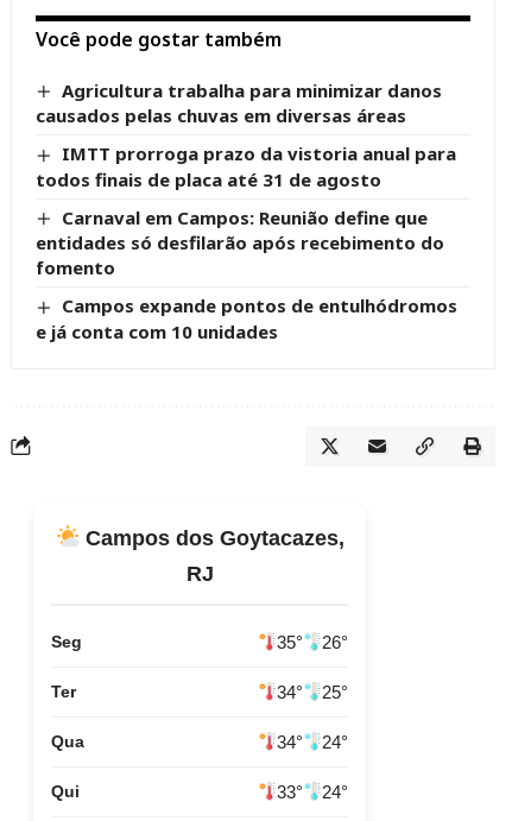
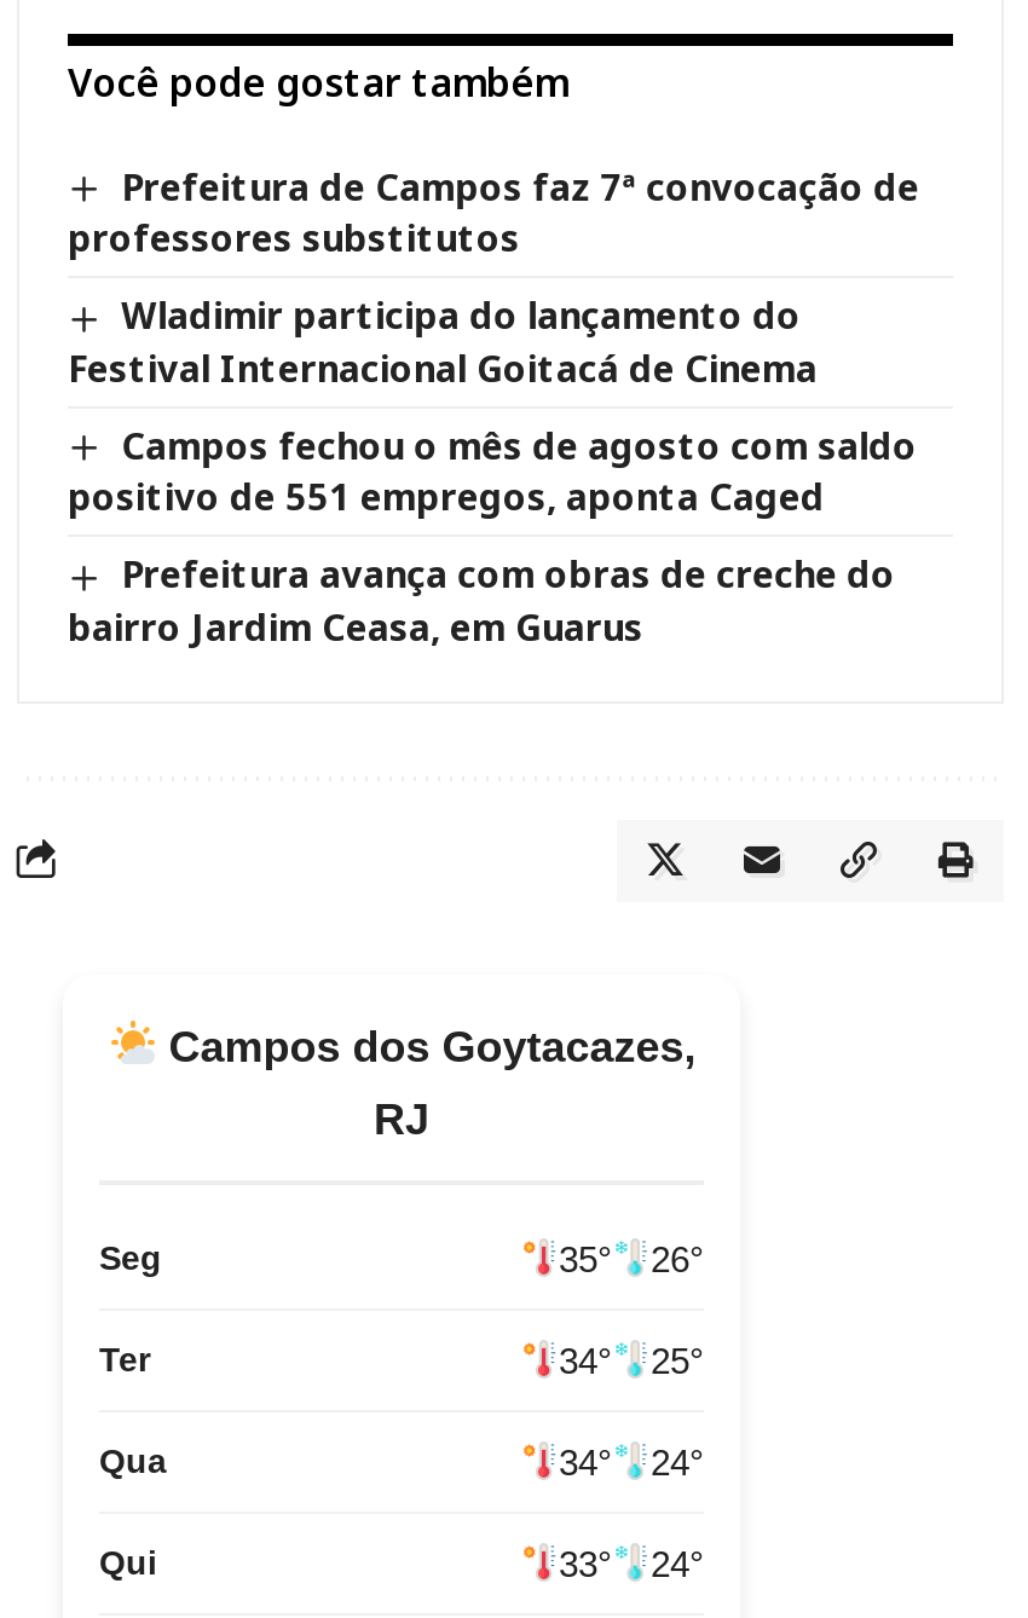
[36,78,442,128] Agricultura trabalha para minimizar danos | causados pelas chuvas em diversas áreas -> [68,162,919,262] Prefeitura de Campos faz 7ª convocação de | professores substitutos
[36,142,456,191] IMTT prorroga prazo da vistoria anual para | todos finais de placa até 31 de agosto -> [68,291,818,391] Wladimir participa do lançamento do | Festival Internacional Goitacá de Cinema
[36,205,444,279] Carnaval em Campos: Reunião define que | entidades só desfilarão após recebimento do | fomento -> [68,420,917,520] Campos fechou o mês de agosto com saldo | positivo de 551 empregos, aponta Caged
[36,294,457,343] Campos expande pontos de entulhódromos | e já conta com 10 unidades -> [68,549,895,650] Prefeitura avança com obras de creche do | bairro Jardim Ceasa, em Guarus

